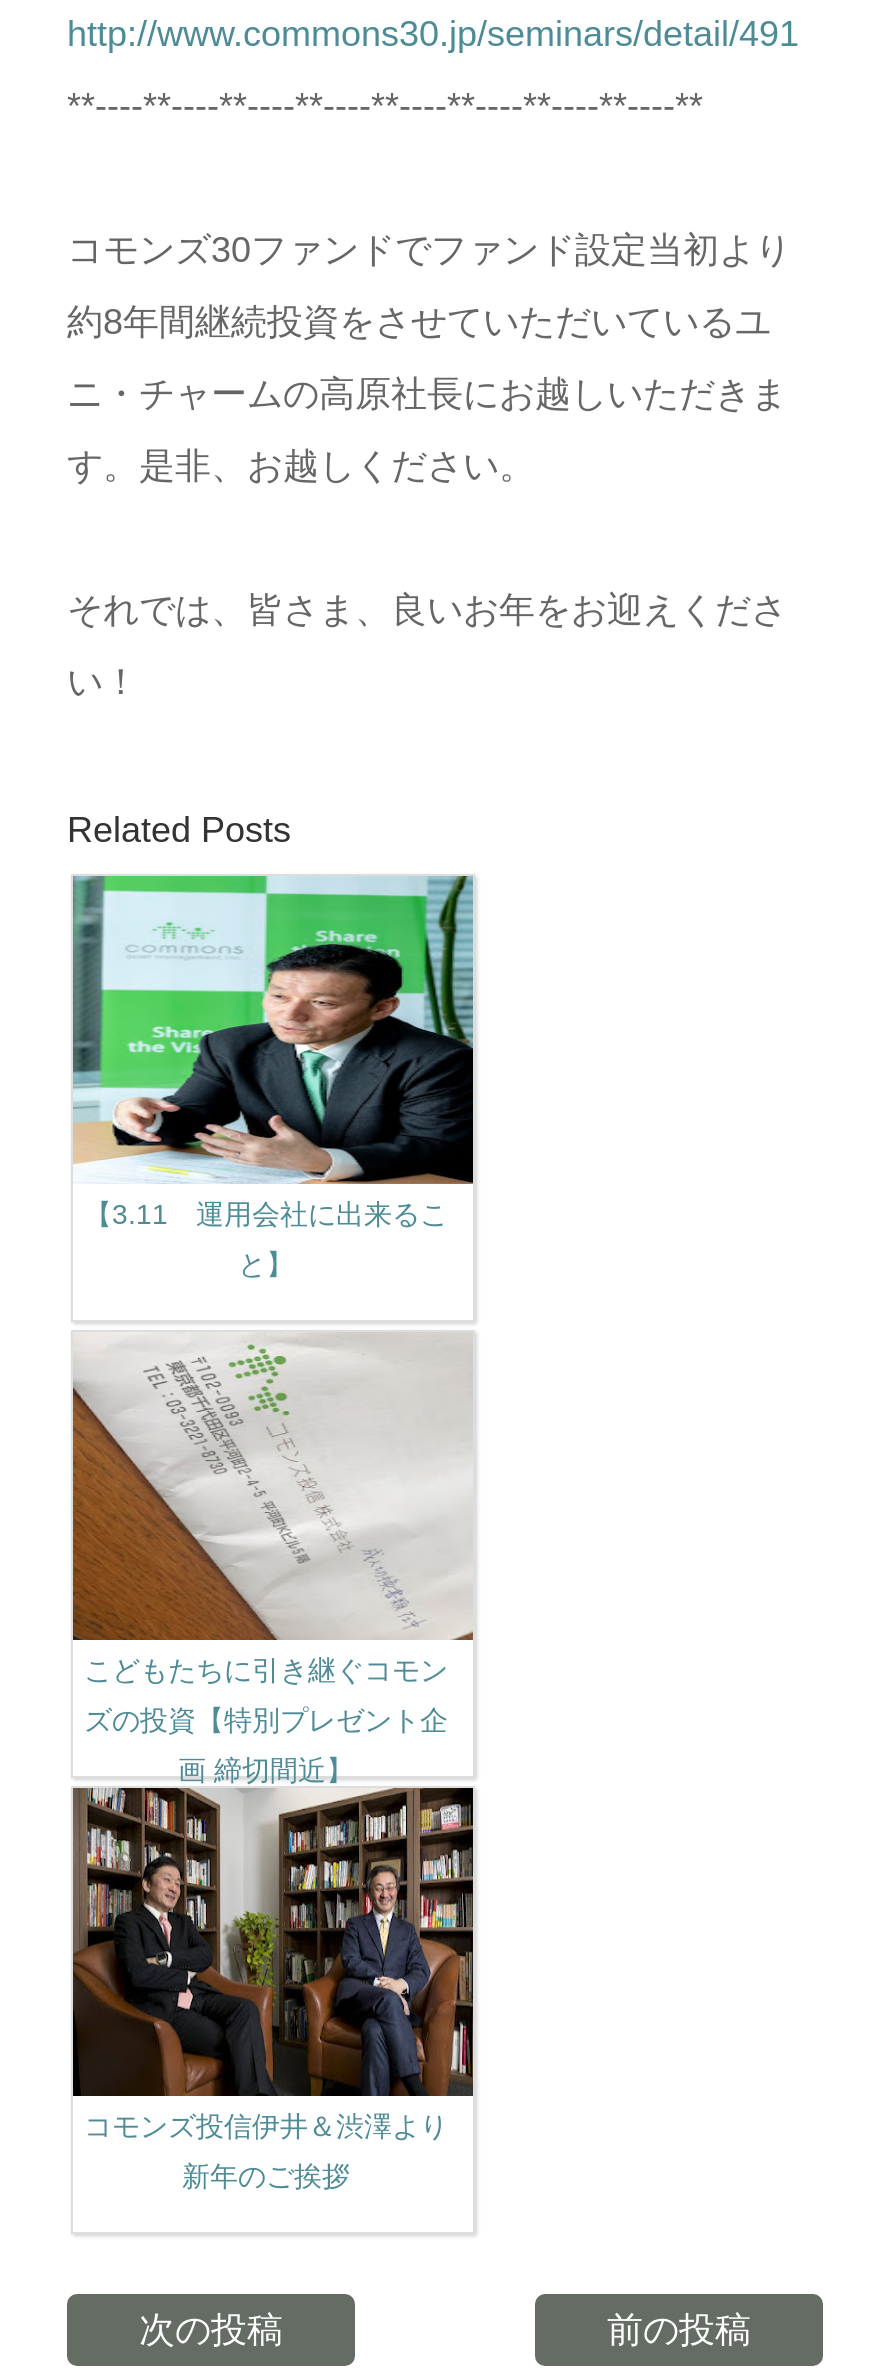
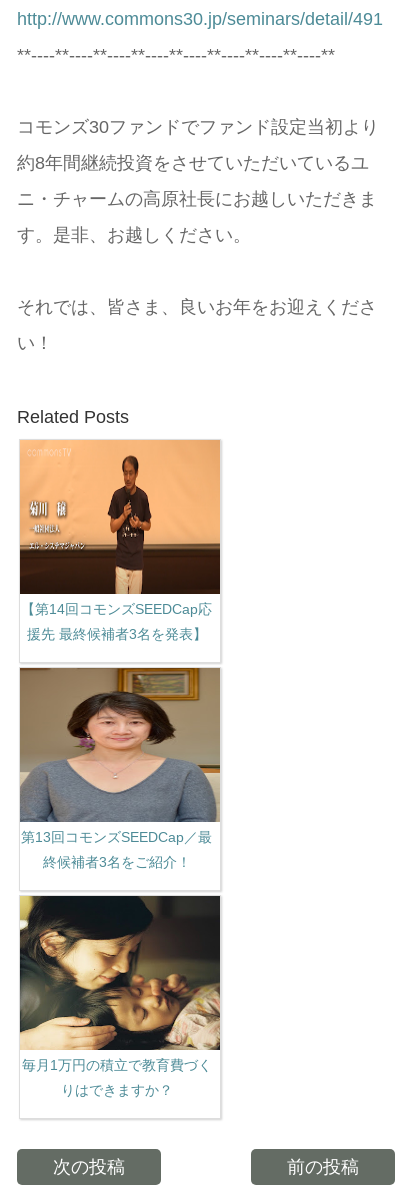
[71,874,475,1279] [image] | 【3.11 運用会社に出来るこ | と】 -> [19,439,221,642] [image] | 【第14回コモンズSEEDCap応 | 援先 最終候補者3名を発表】
[71,1332,473,1785] [image] | こどもたちに引き継ぐコモン | ズの投資【特別プレゼント企 | 画 締切間近】 -> [19,667,221,870] [image] | 第13回コモンズSEEDCap／最 | 終候補者3名をご紹介！
[71,1786,475,2191] [image] | コモンズ投信伊井＆渋澤より | 新年のご挨拶 -> [19,895,221,1098] [image] | 毎月1万円の積立で教育費づく | りはできますか？

